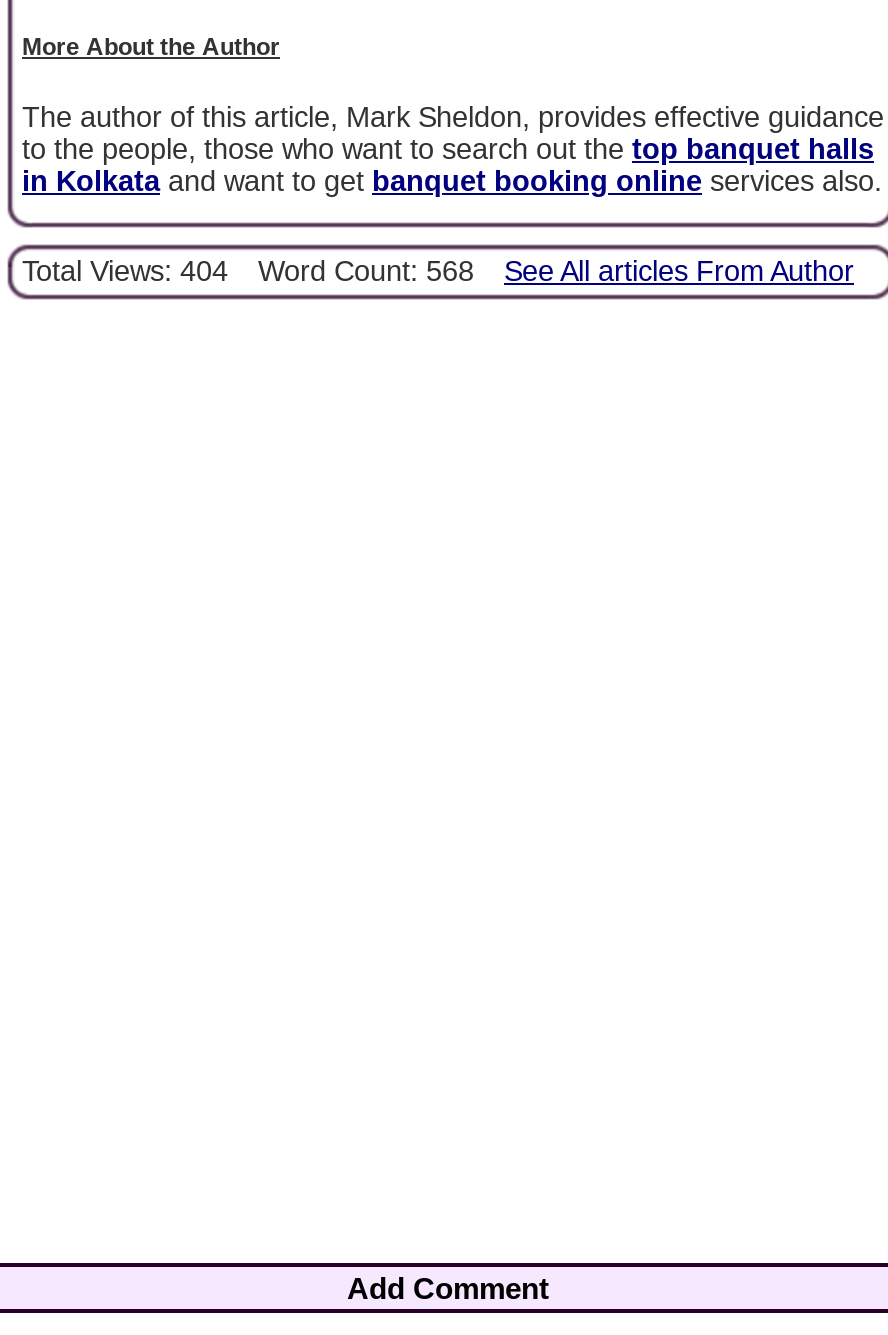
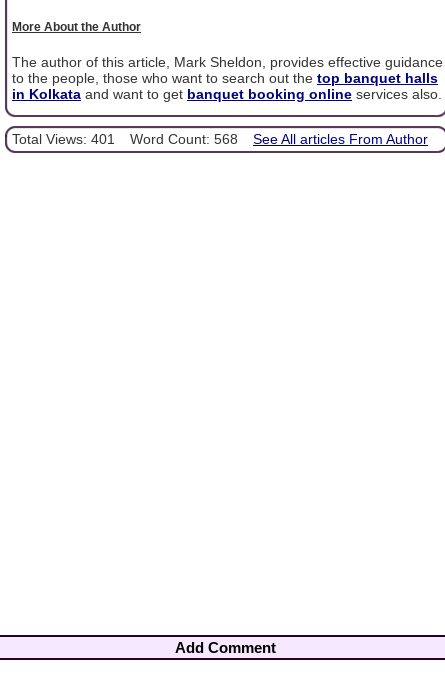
[22,255,854,287] Total Views: 404 Word Count: 568 See All articles From Author -> [12,131,428,147] Total Views: 401 Word Count: 568 See All articles From Author

